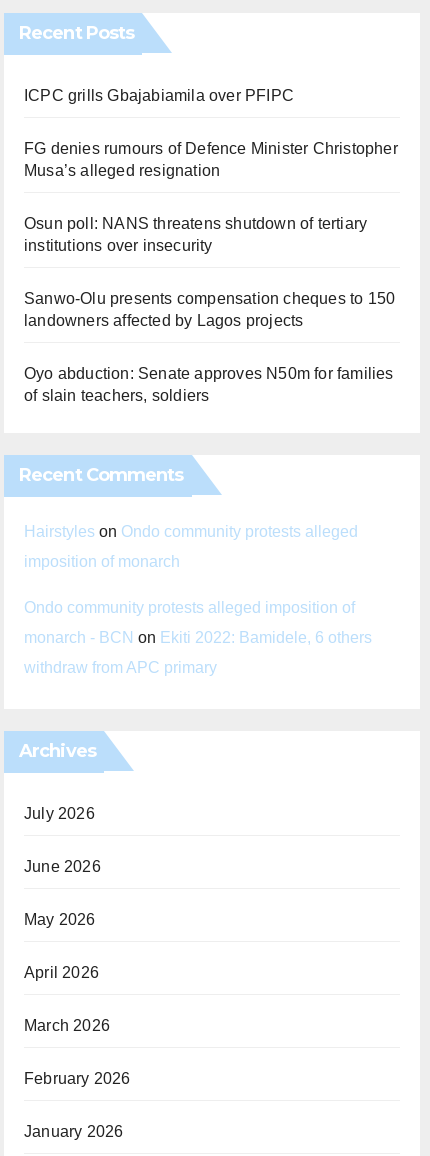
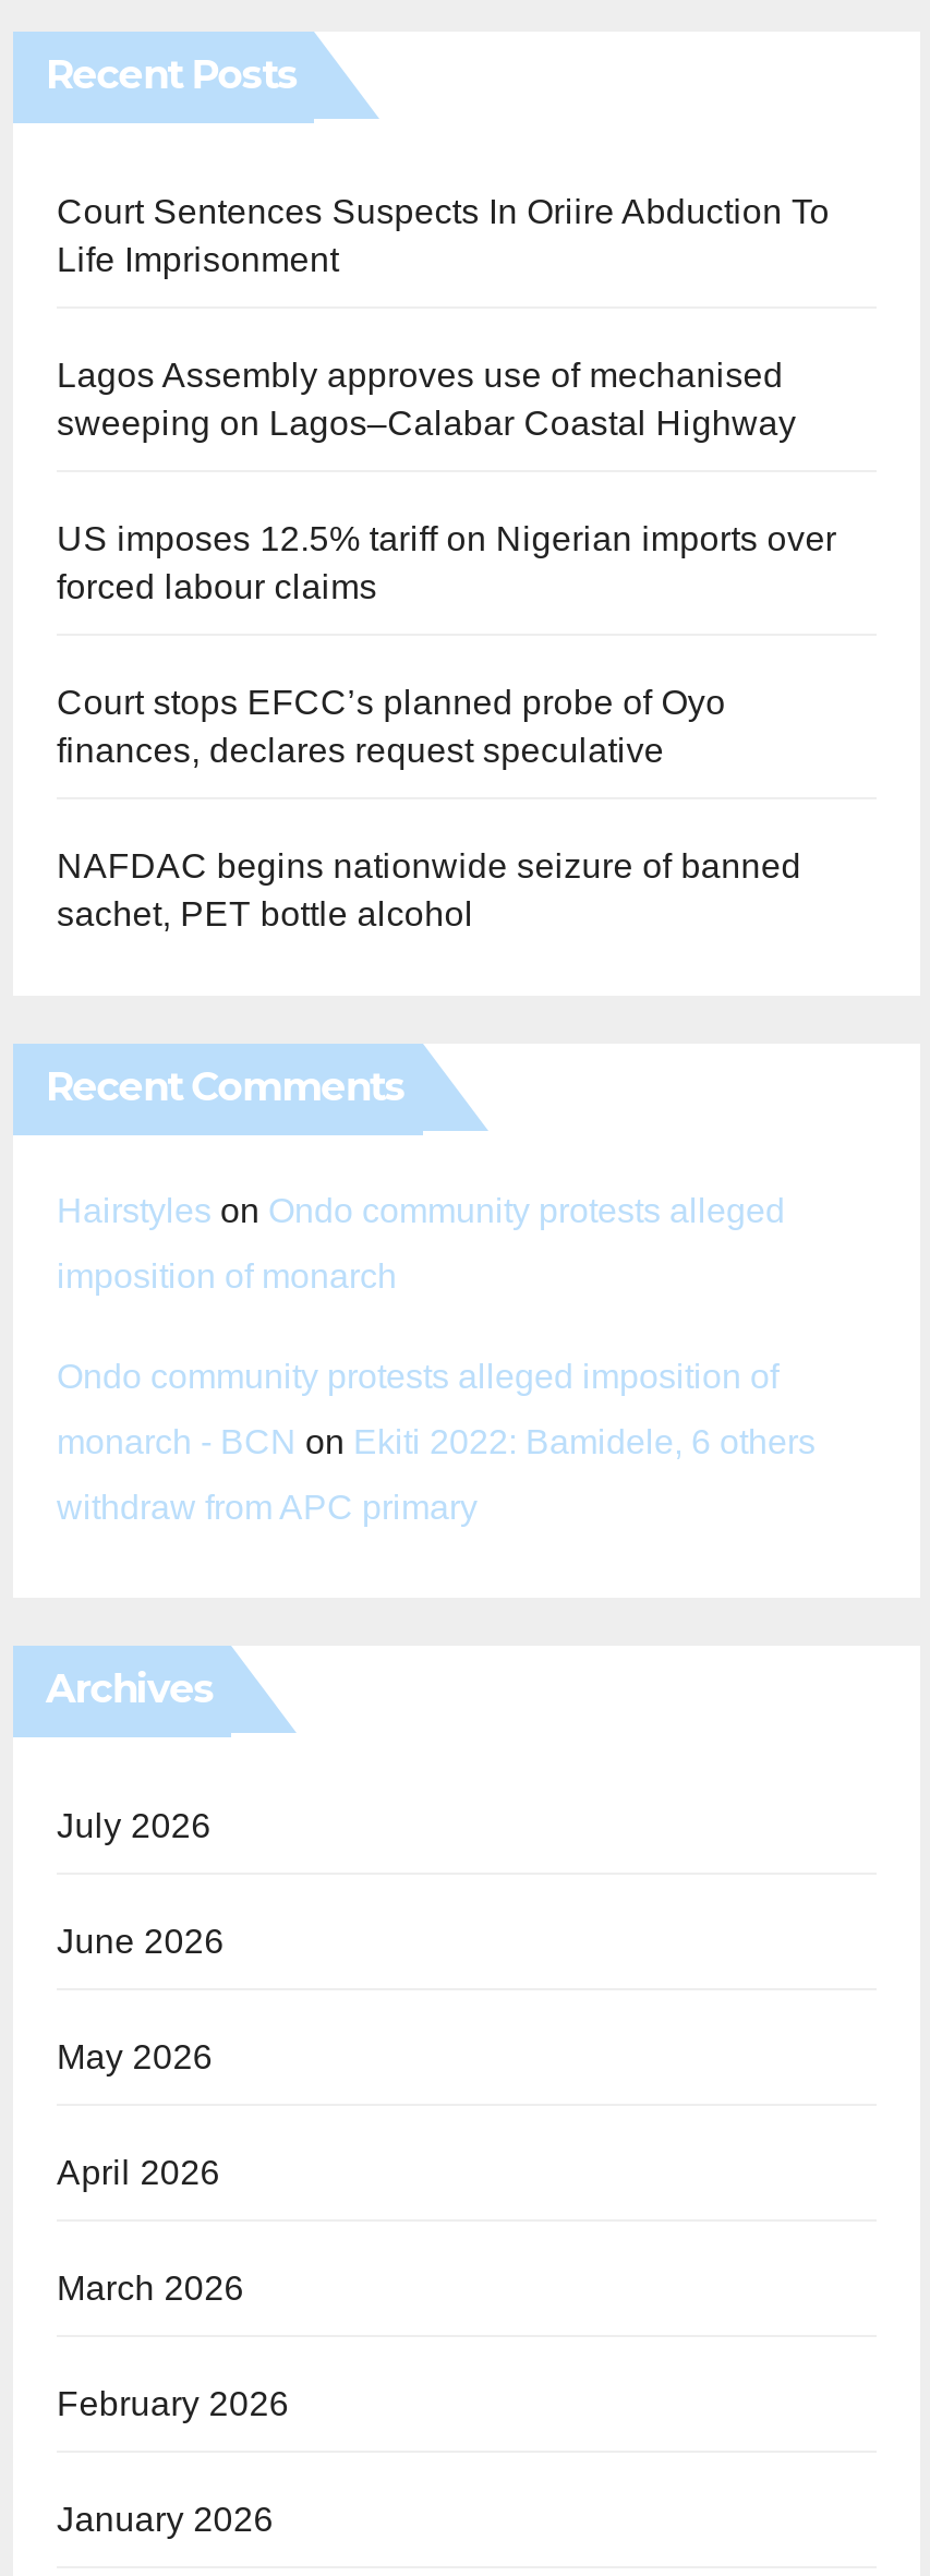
[24,87,294,104] ICPC grills Gbajabiamila over PFIPC -> [57,193,829,279] Court Sentences Suspects In Oriire Abduction To | Life Imprisonment
[24,140,398,179] FG denies rumours of Defence Minister Christopher | Musa’s alleged resignation -> [57,357,796,442] Lagos Assembly approves use of mechanised | sweeping on Lagos–Calabar Coastal Highway
[24,215,367,254] Osun poll: NANS threatens shutdown of tertiary | institutions over insecurity -> [57,521,836,606] US imposes 12.5% tariff on Nigerian imports over | forced labour claims
[24,290,395,329] Sanwo-Olu presents compensation cheques to 150 | landowners affected by Lagos projects -> [57,684,726,769] Court stops EFCC’s planned probe of Oyo | finances, declares request speculative
[24,365,394,404] Oyo abduction: Senate approves N50m for families | of slain teachers, soldiers -> [57,848,801,933] NAFDAC begins nationwide seizure of banned | sachet, PET bottle alcohol

